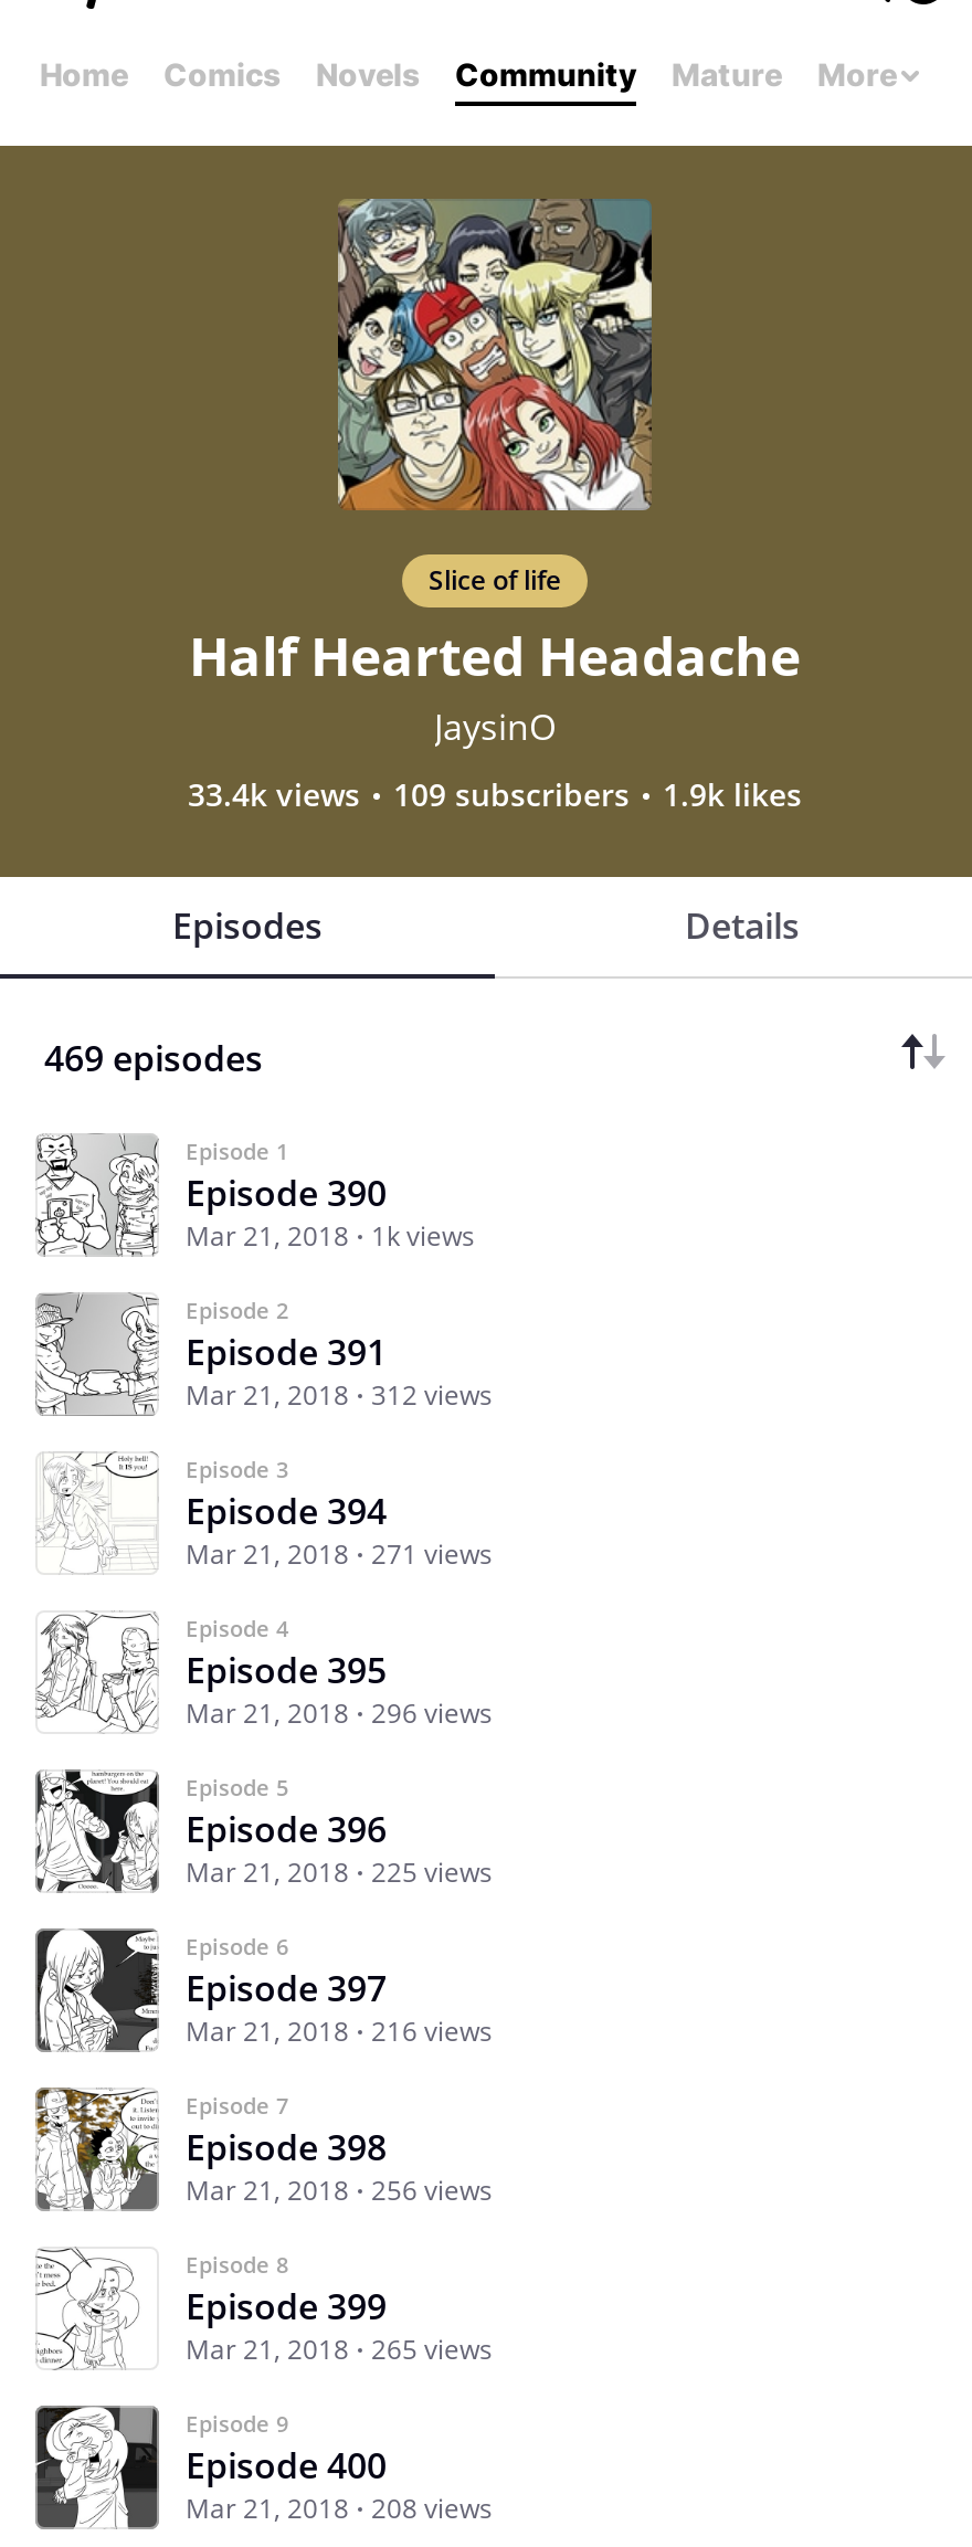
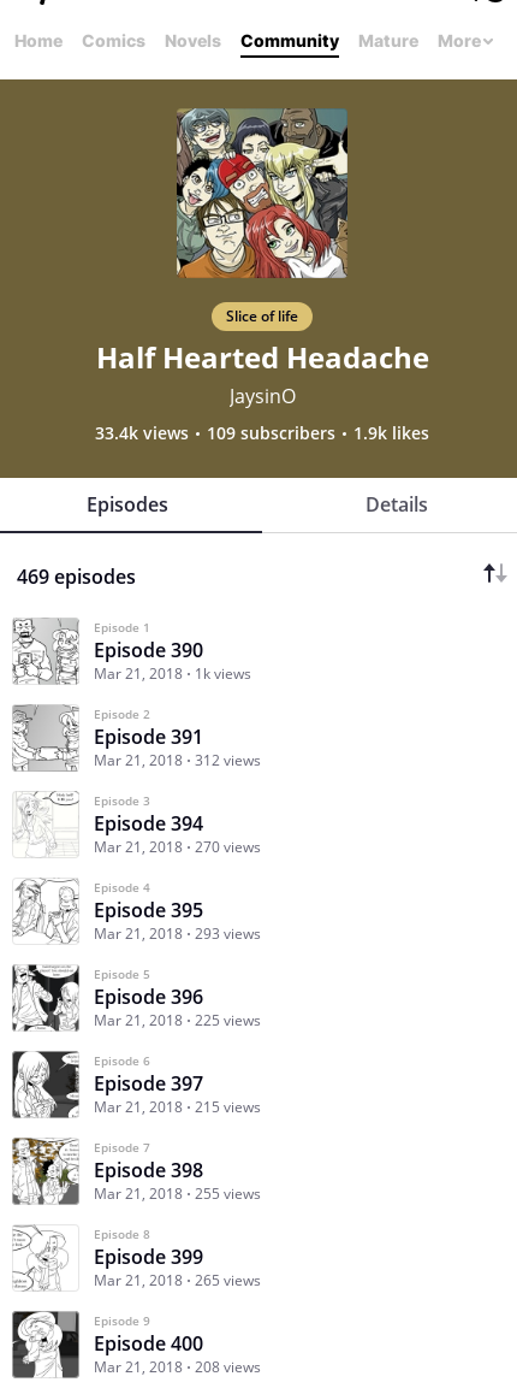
[186,1536,493,1573] Mar 21, 2018 271 views -> [94,837,261,857] Mar 21, 2018 270 views
[186,1695,493,1733] Mar 21, 2018 296 views -> [94,924,261,944] Mar 21, 2018 293 views
[186,2013,493,2051] Mar 21, 2018 216 views -> [94,1097,261,1117] Mar 21, 2018 215 views
[186,2172,493,2210] Mar 21, 2018 256 views -> [94,1184,261,1204] Mar 21, 2018 255 views

